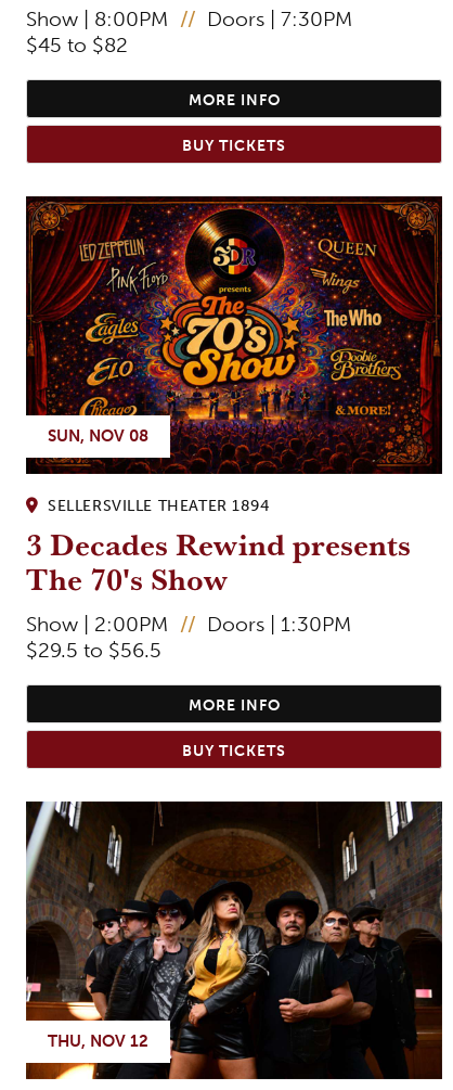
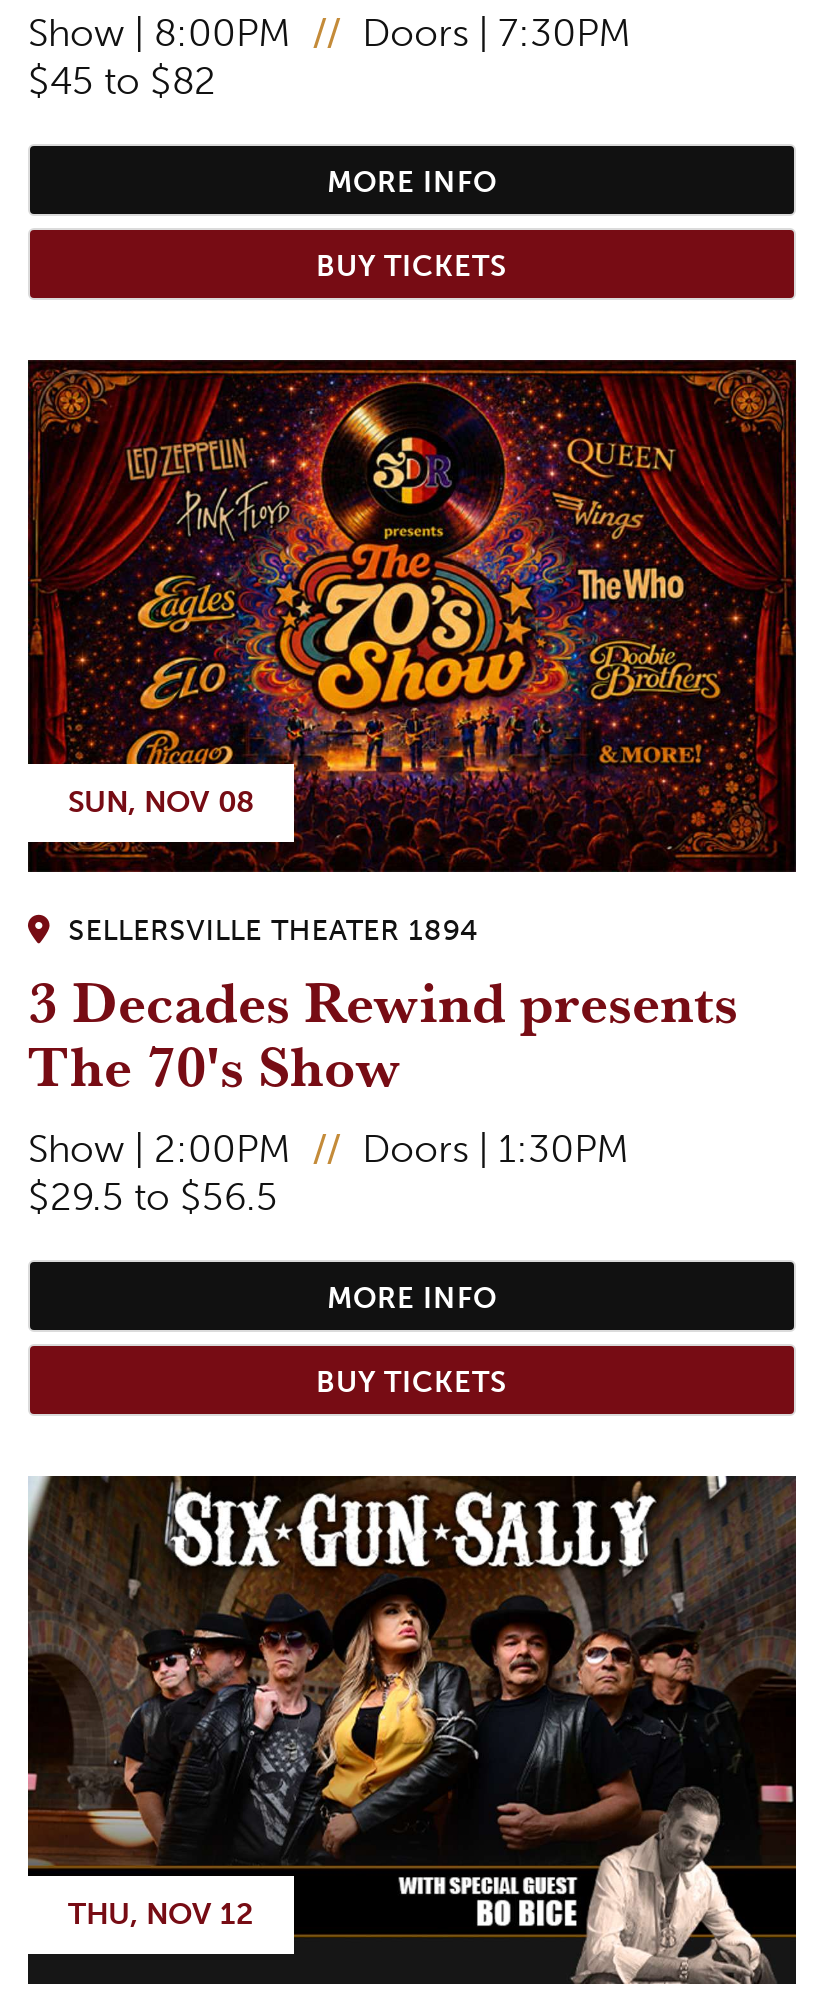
[25,800,442,1080] [image] -> [26,1474,796,1986] [image]

